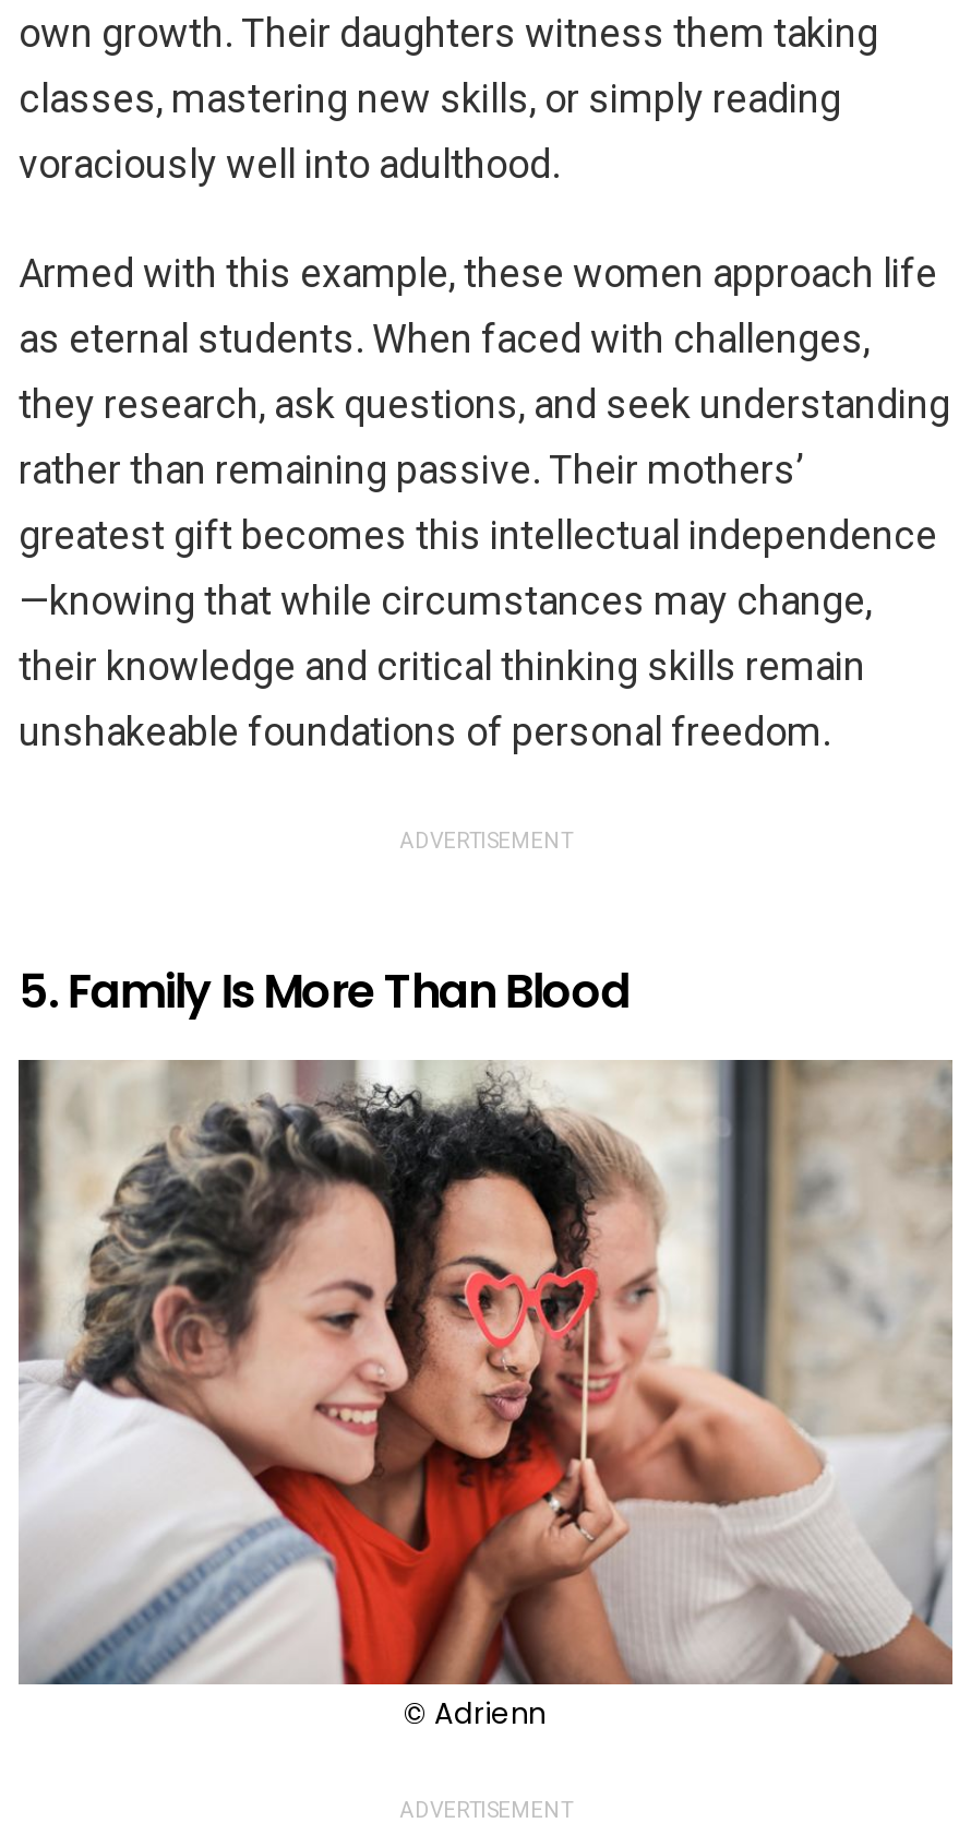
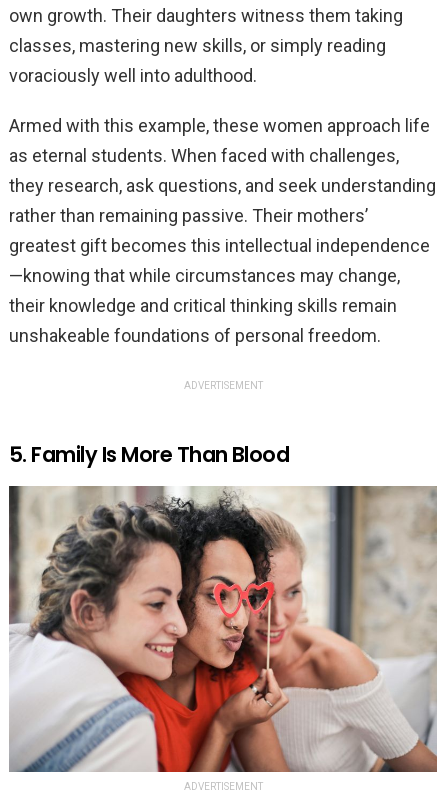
[404,1693,546,1735] © Adrienn -> none

